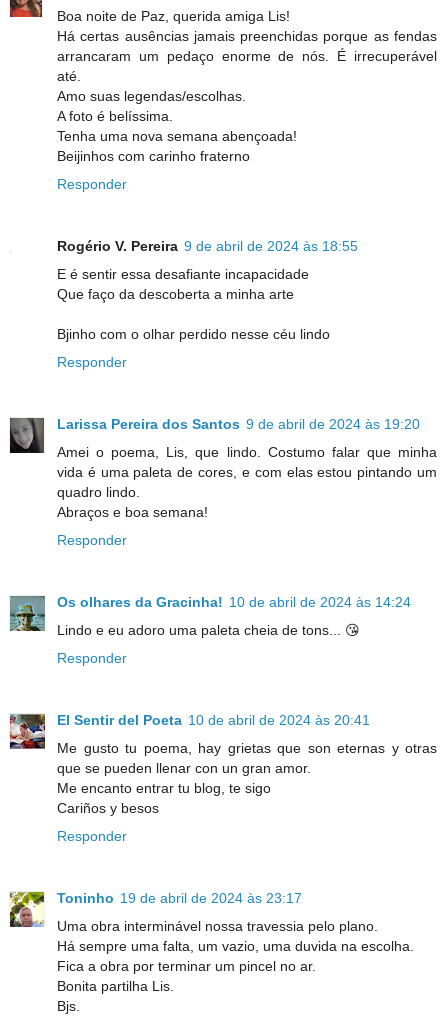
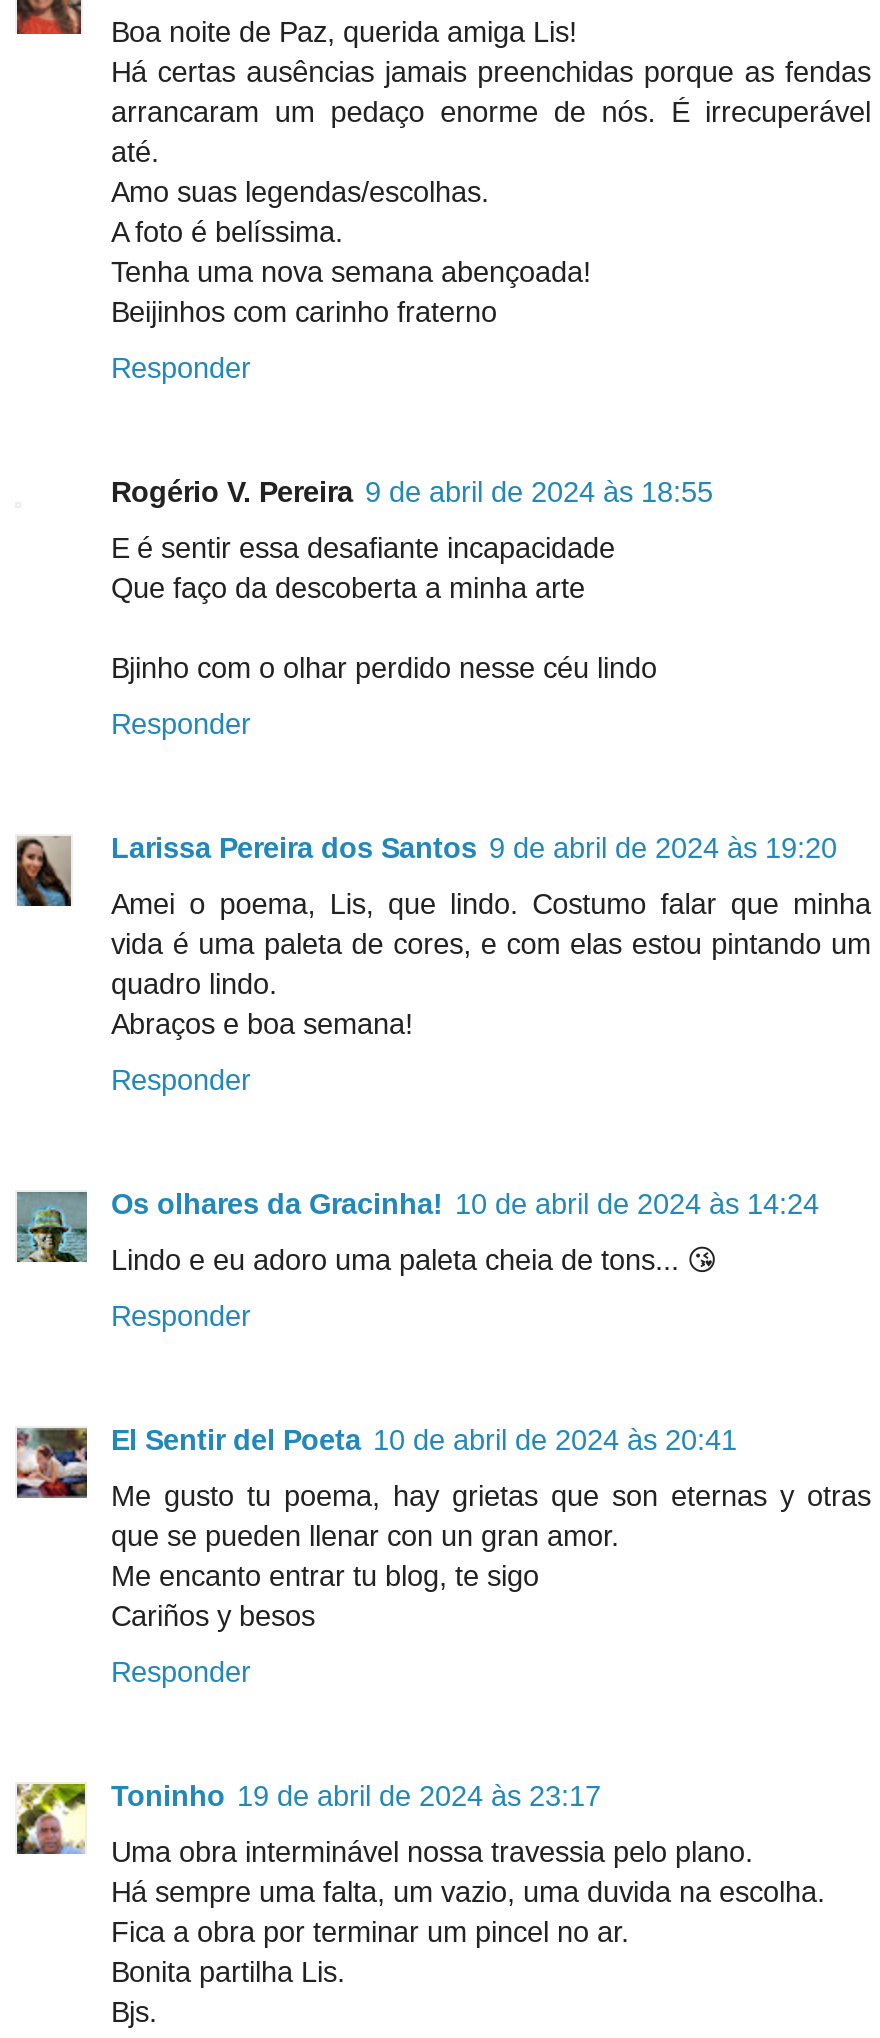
[9,417,45,454] [image] -> [15,834,85,908] [image]

